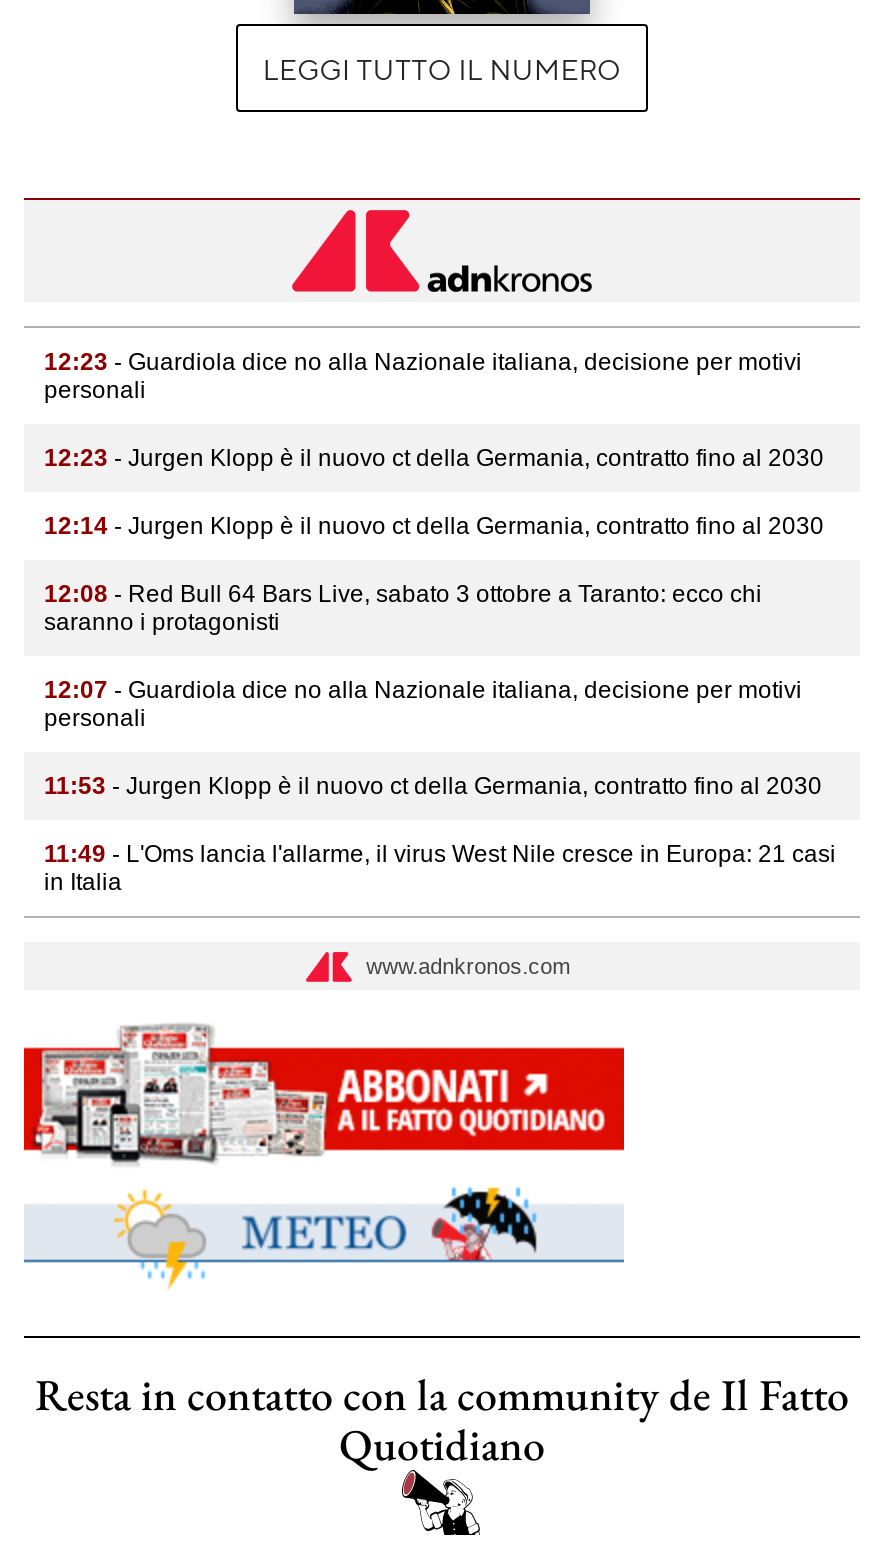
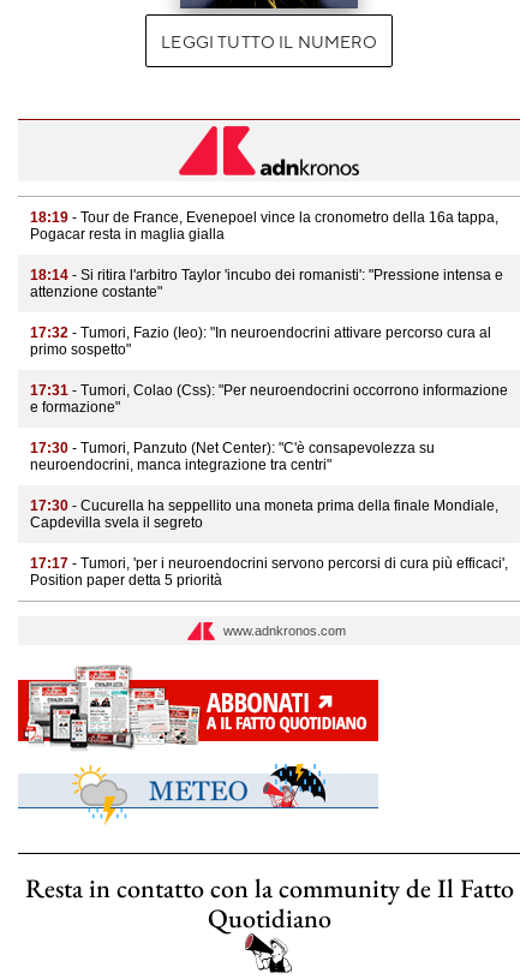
[44,348,802,404] 12:23 - Guardiola dice no alla Nazionale italiana, decisione per motivi | personali -> [30,209,498,243] 18:19 - Tour de France, Evenepoel vince la cronometro della 16a tappa, | Pogacar resta in maglia gialla
[44,444,824,472] 12:23 - Jurgen Klopp è il nuovo ct della Germania, contratto fino al 2030 -> [30,267,503,300] 18:14 - Si ritira l'arbitro Taylor 'incubo dei romanisti': "Pressione intensa e | attenzione costante"
[44,512,824,540] 12:14 - Jurgen Klopp è il nuovo ct della Germania, contratto fino al 2030 -> [30,324,491,358] 17:32 - Tumori, Fazio (Ieo): "In neuroendocrini attivare percorso cura al | primo sospetto"
[44,580,762,636] 12:08 - Red Bull 64 Bars Live, sabato 3 ottobre a Taranto: ecco chi | saranno i protagonisti -> [30,382,508,416] 17:31 - Tumori, Colao (Css): "Per neuroendocrini occorrono informazione | e formazione"
[44,676,802,732] 12:07 - Guardiola dice no alla Nazionale italiana, decisione per motivi | personali -> [30,440,435,473] 17:30 - Tumori, Panzuto (Net Center): "C'è consapevolezza su | neuroendocrini, manca integrazione tra centri"
[44,772,822,800] 11:53 - Jurgen Klopp è il nuovo ct della Germania, contratto fino al 2030 -> [30,497,498,531] 17:30 - Cucurella ha seppellito una moneta prima della finale Mondiale, | Capdevilla svela il segreto
[44,840,836,896] 11:49 - L'Oms lancia l'allarme, il virus West Nile cresce in Europa: 21 casi | in Italia -> [30,555,508,589] 17:17 - Tumori, 'per i neuroendocrini servono percorsi di cura più efficaci', | Position paper detta 5 priorità

